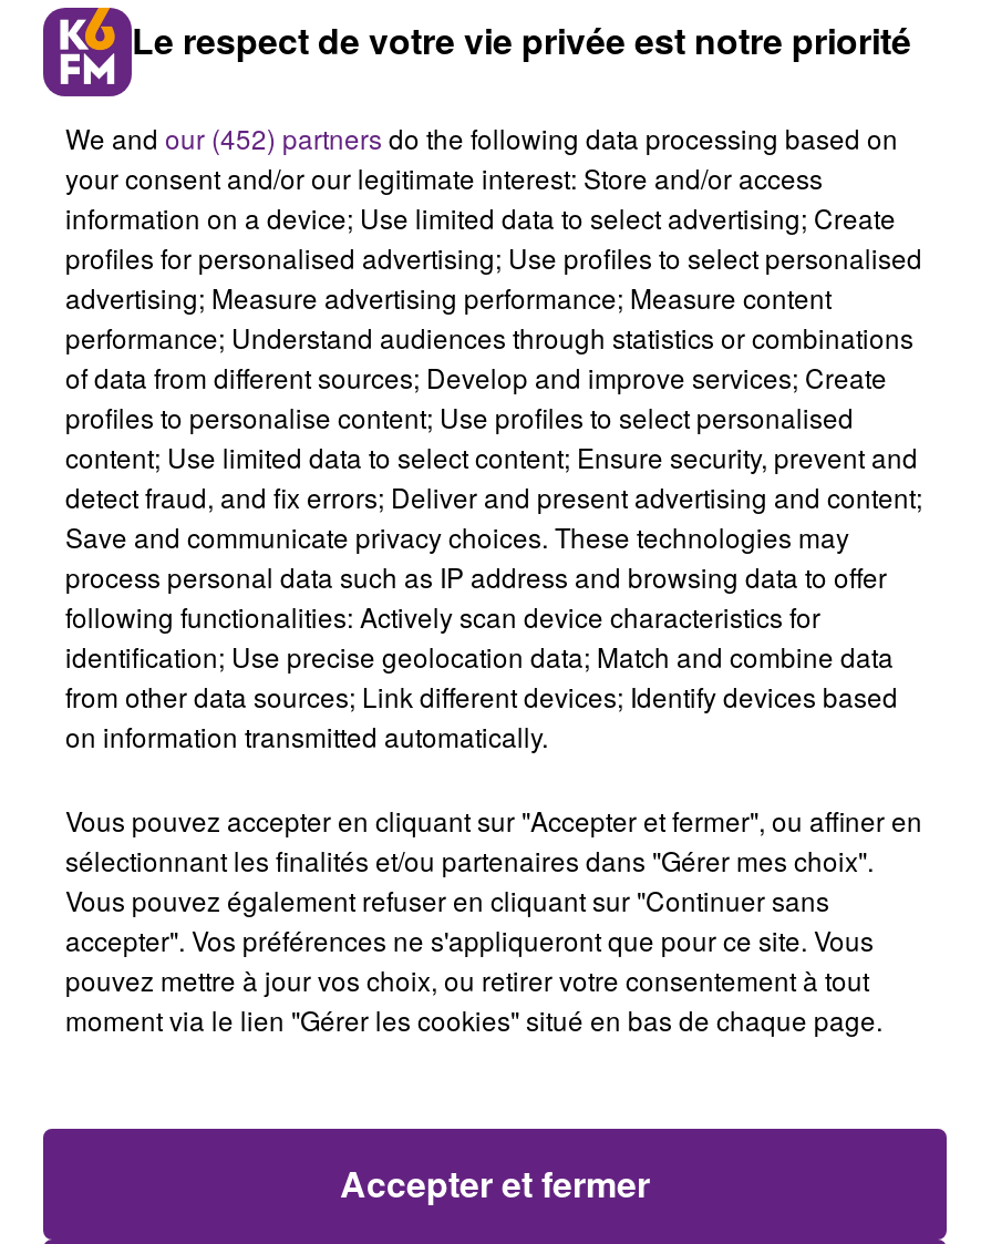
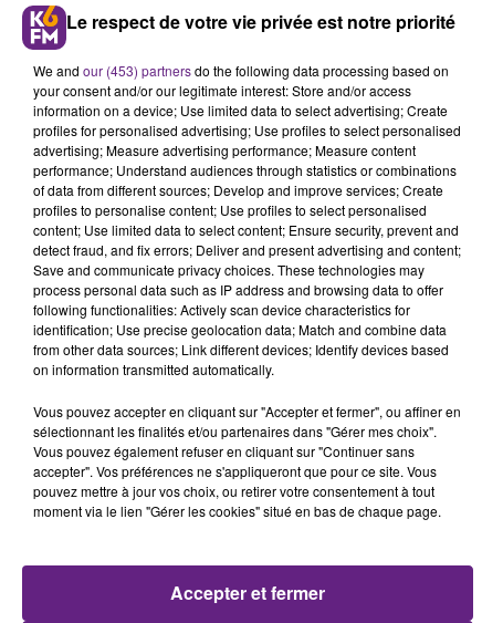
[65,119,898,156] We and our (452) partners do the following data processing based on -> [33,61,449,80] We and our (453) partners do the following data processing based on

